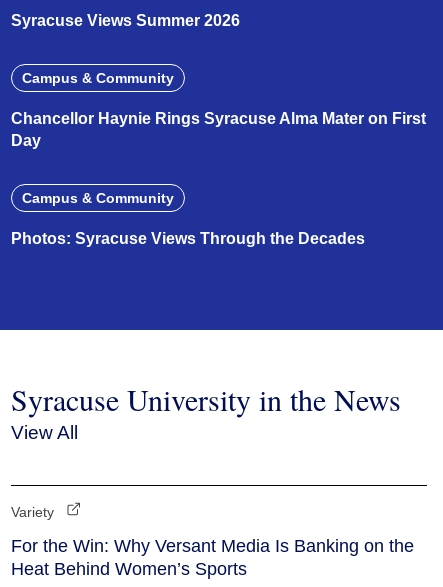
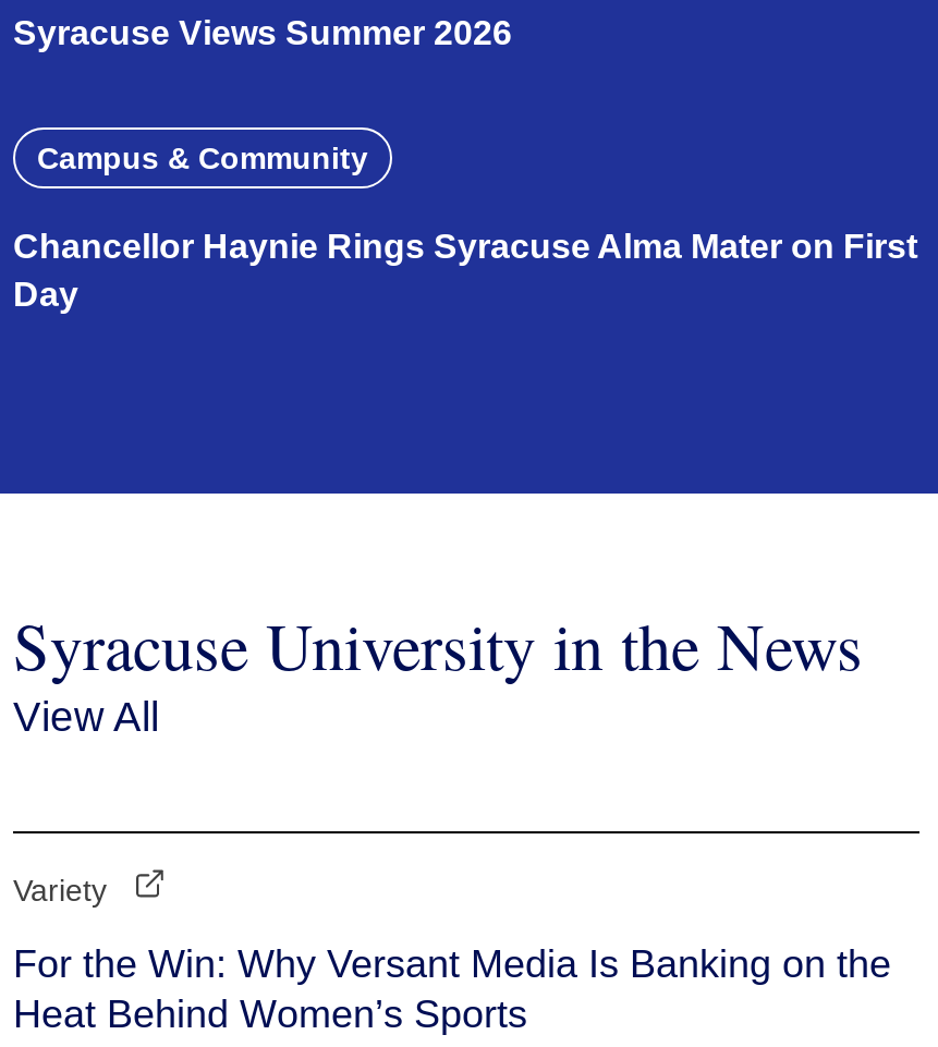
[11,190,365,247] Campus & Community | Photos: Syracuse Views Through the Decades -> none

